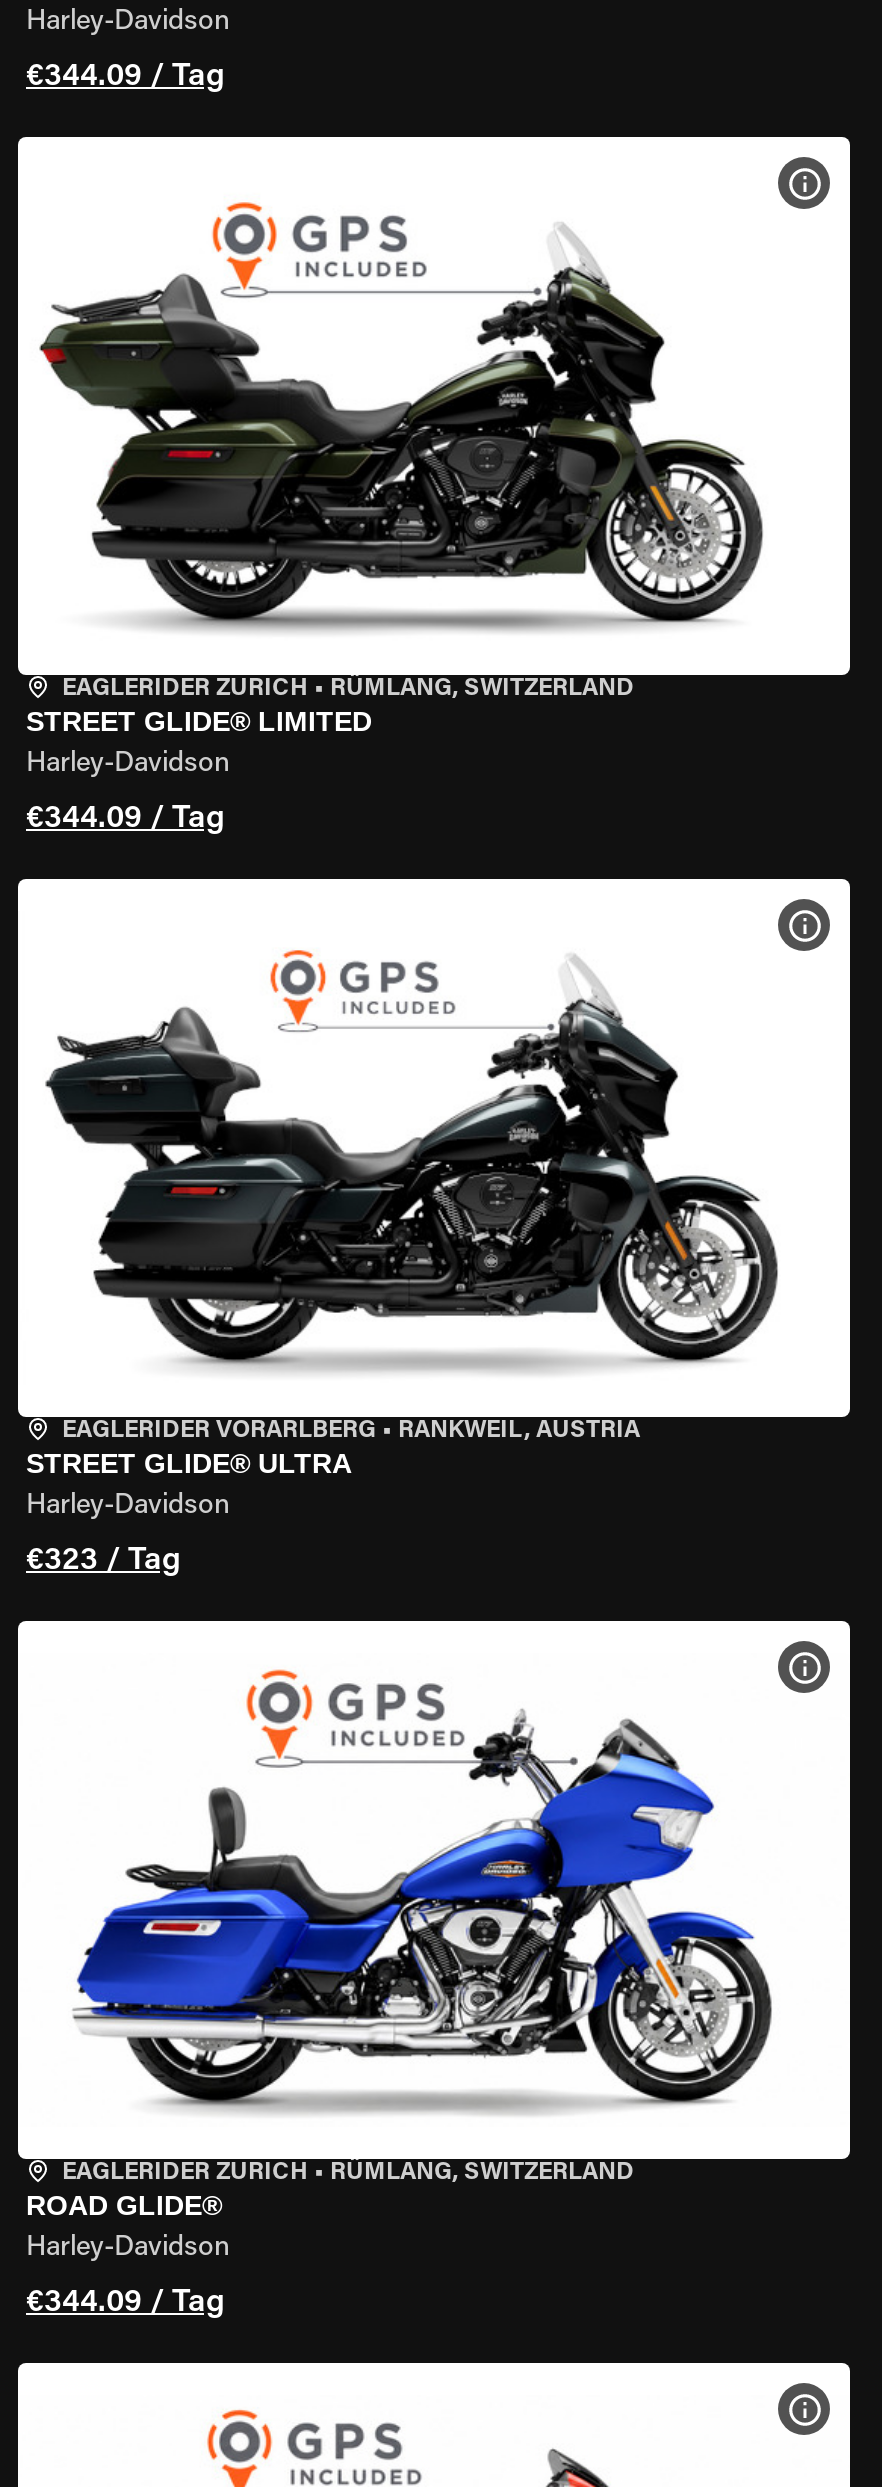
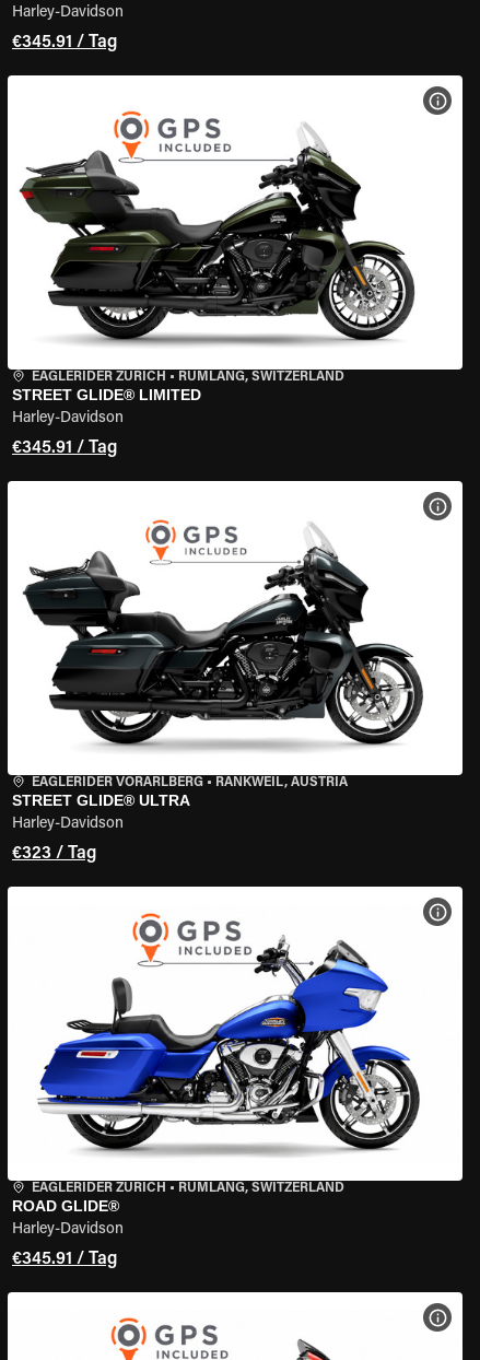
[26,61,224,93] €344.09 / Tag -> [12,34,117,51] €345.91 / Tag
[26,803,224,835] €344.09 / Tag -> [12,439,117,457] €345.91 / Tag
[26,2287,224,2319] €344.09 / Tag -> [12,1251,117,1268] €345.91 / Tag

